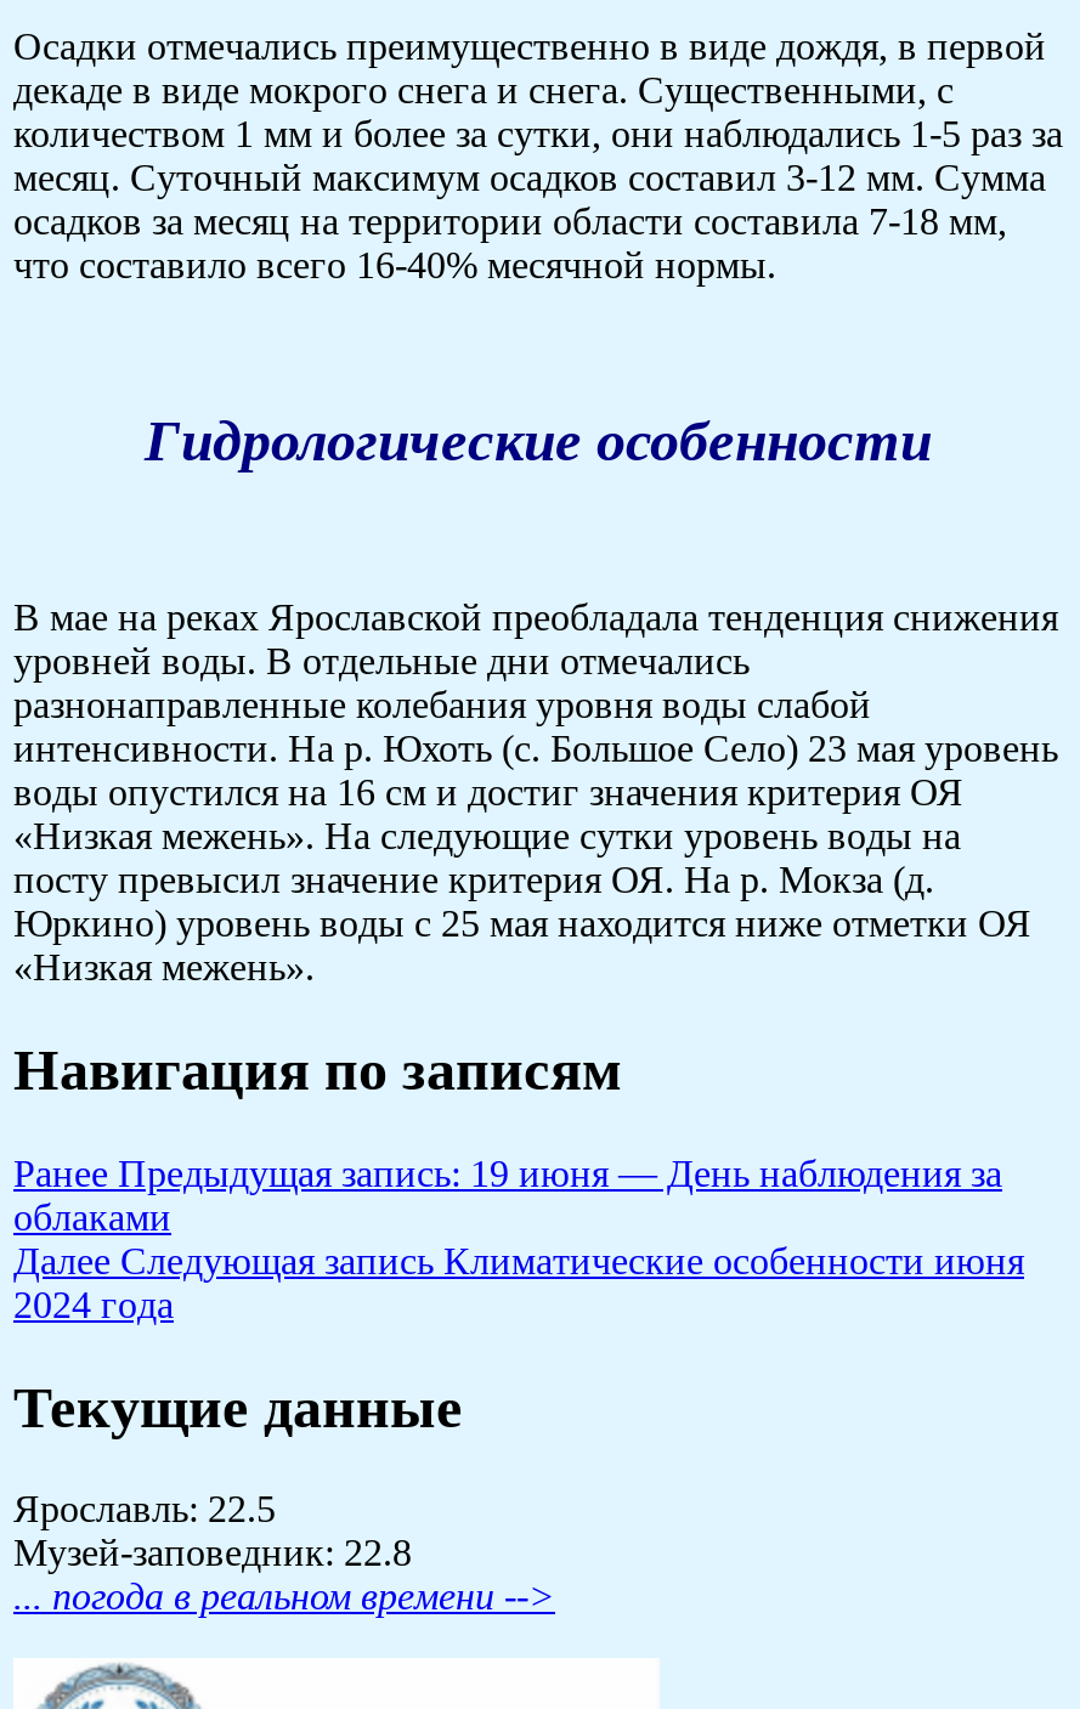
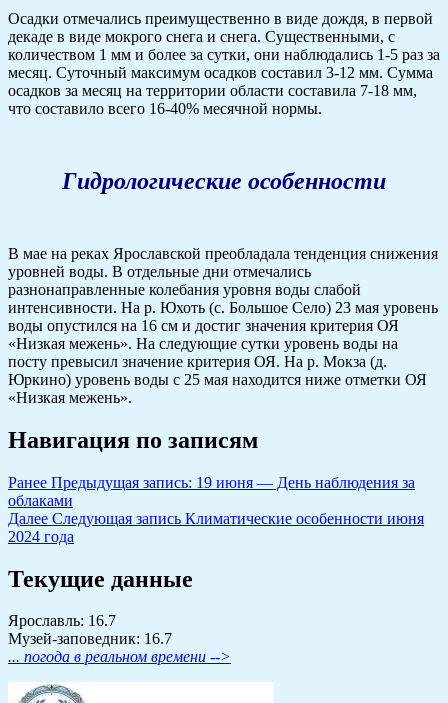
[13,1489,276,1530] Ярославль: 22.5 -> [8,612,116,629] Ярославль: 16.7
[13,1533,412,1574] Музей-заповедник: 22.8 -> [8,630,172,647] Музей-заповедник: 16.7

